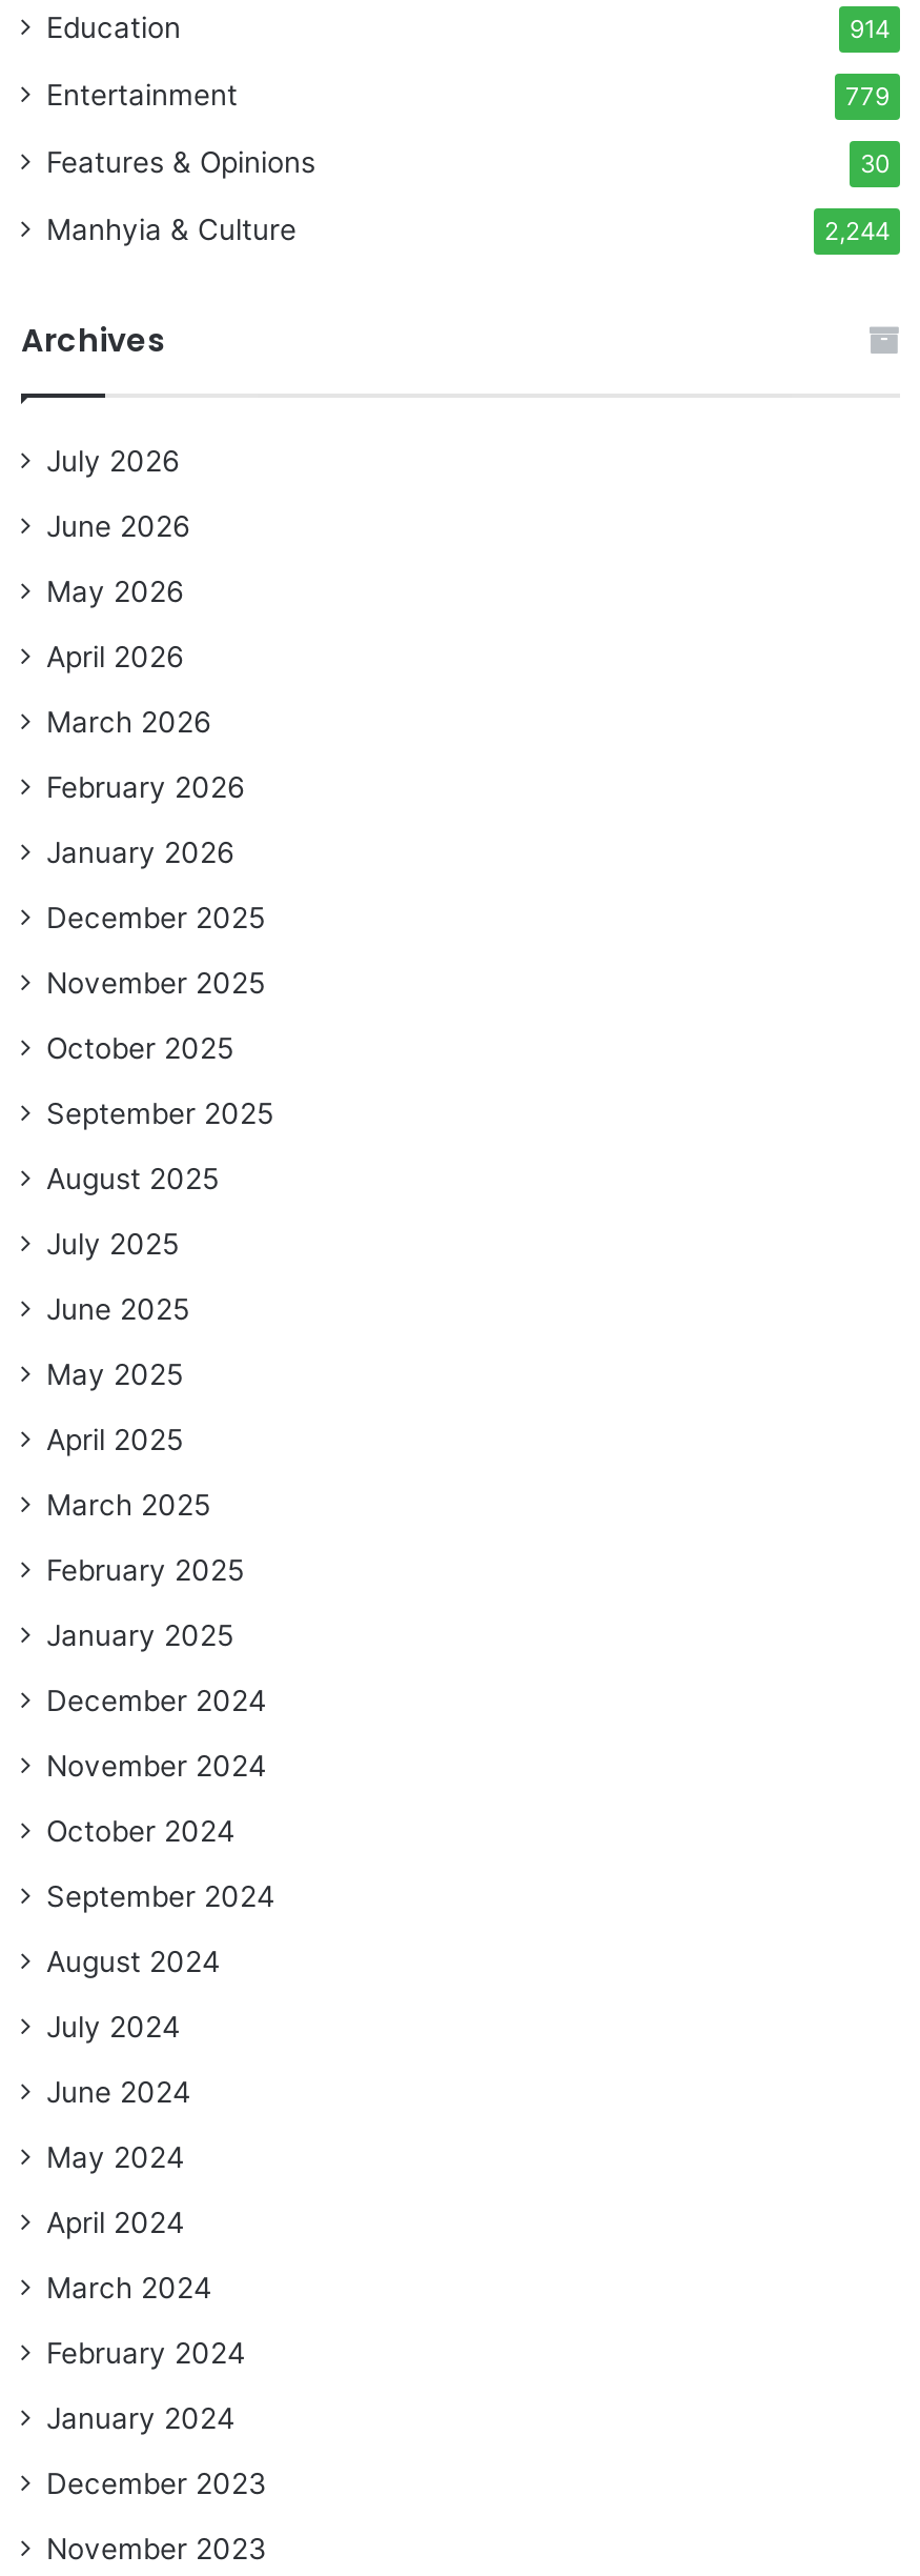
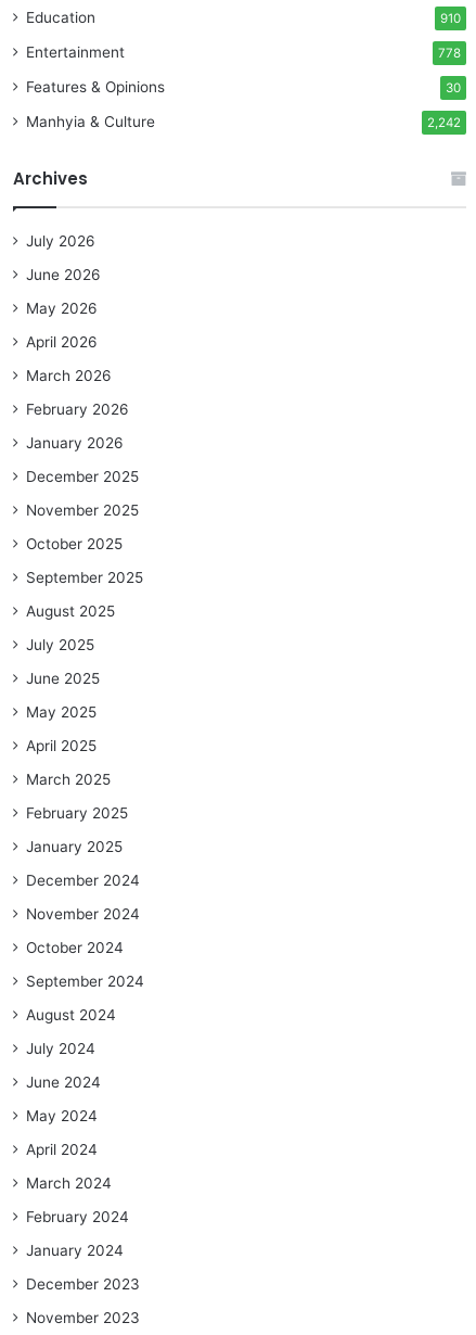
[850,15,890,44] 914 -> [440,11,461,26] 910
[845,82,890,112] 779 -> [438,46,461,61] 778
[824,217,890,246] 2,244 -> [427,115,461,130] 2,242

